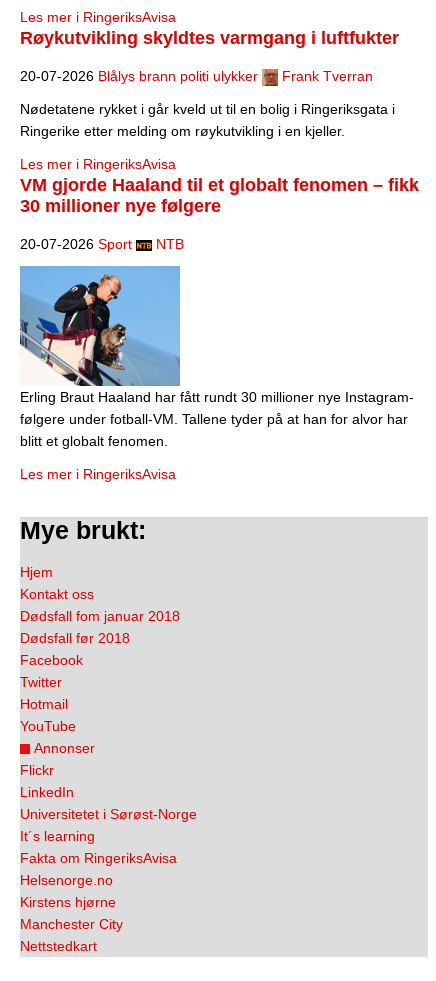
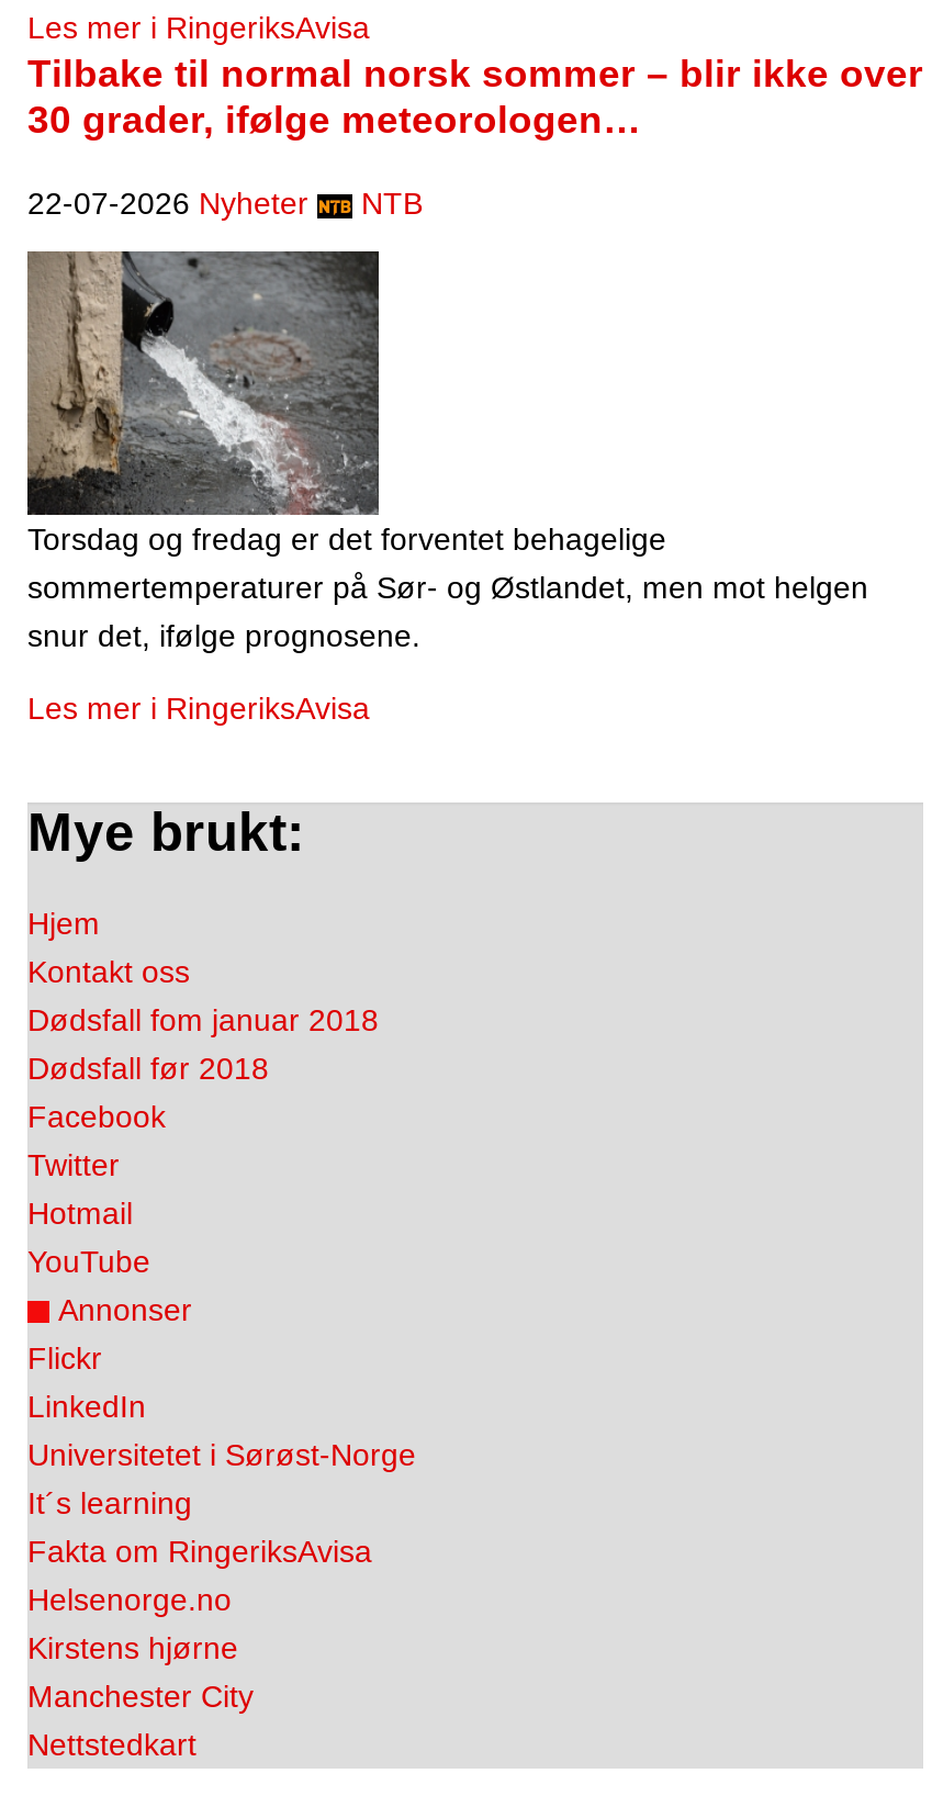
[20,28,419,252] Røykutvikling skyldtes varmgang i luftfukter | 20-07-2026 Blålys brann politi ulykker | Frank Tverran | Nødetatene rykket i går kveld ut til en bolig i Ringeriksgata i | Ringerike etter melding om røykutvikling i en kjeller. | Les mer i RingeriksAvisa | VM gjorde Haaland til et globalt fenomen – fikk | 30 millioner nye følgere | 20-07-2026 Sport -> [27,52,923,221] Tilbake til normal norsk sommer – blir ikke over | 30 grader, ifølge meteorologen… | 22-07-2026 Nyheter
[19,265,414,449] [image] | Erling Braut Haaland har fått rundt 30 millioner nye Instagram- | følgere under fotball-VM. Tallene tyder på at han for alvor har | blitt et globalt fenomen. -> [25,249,868,653] [image] | Torsdag og fredag er det forventet behagelige | sommertemperaturer på Sør- og Østlandet, men mot helgen | snur det, ifølge prognosene.

